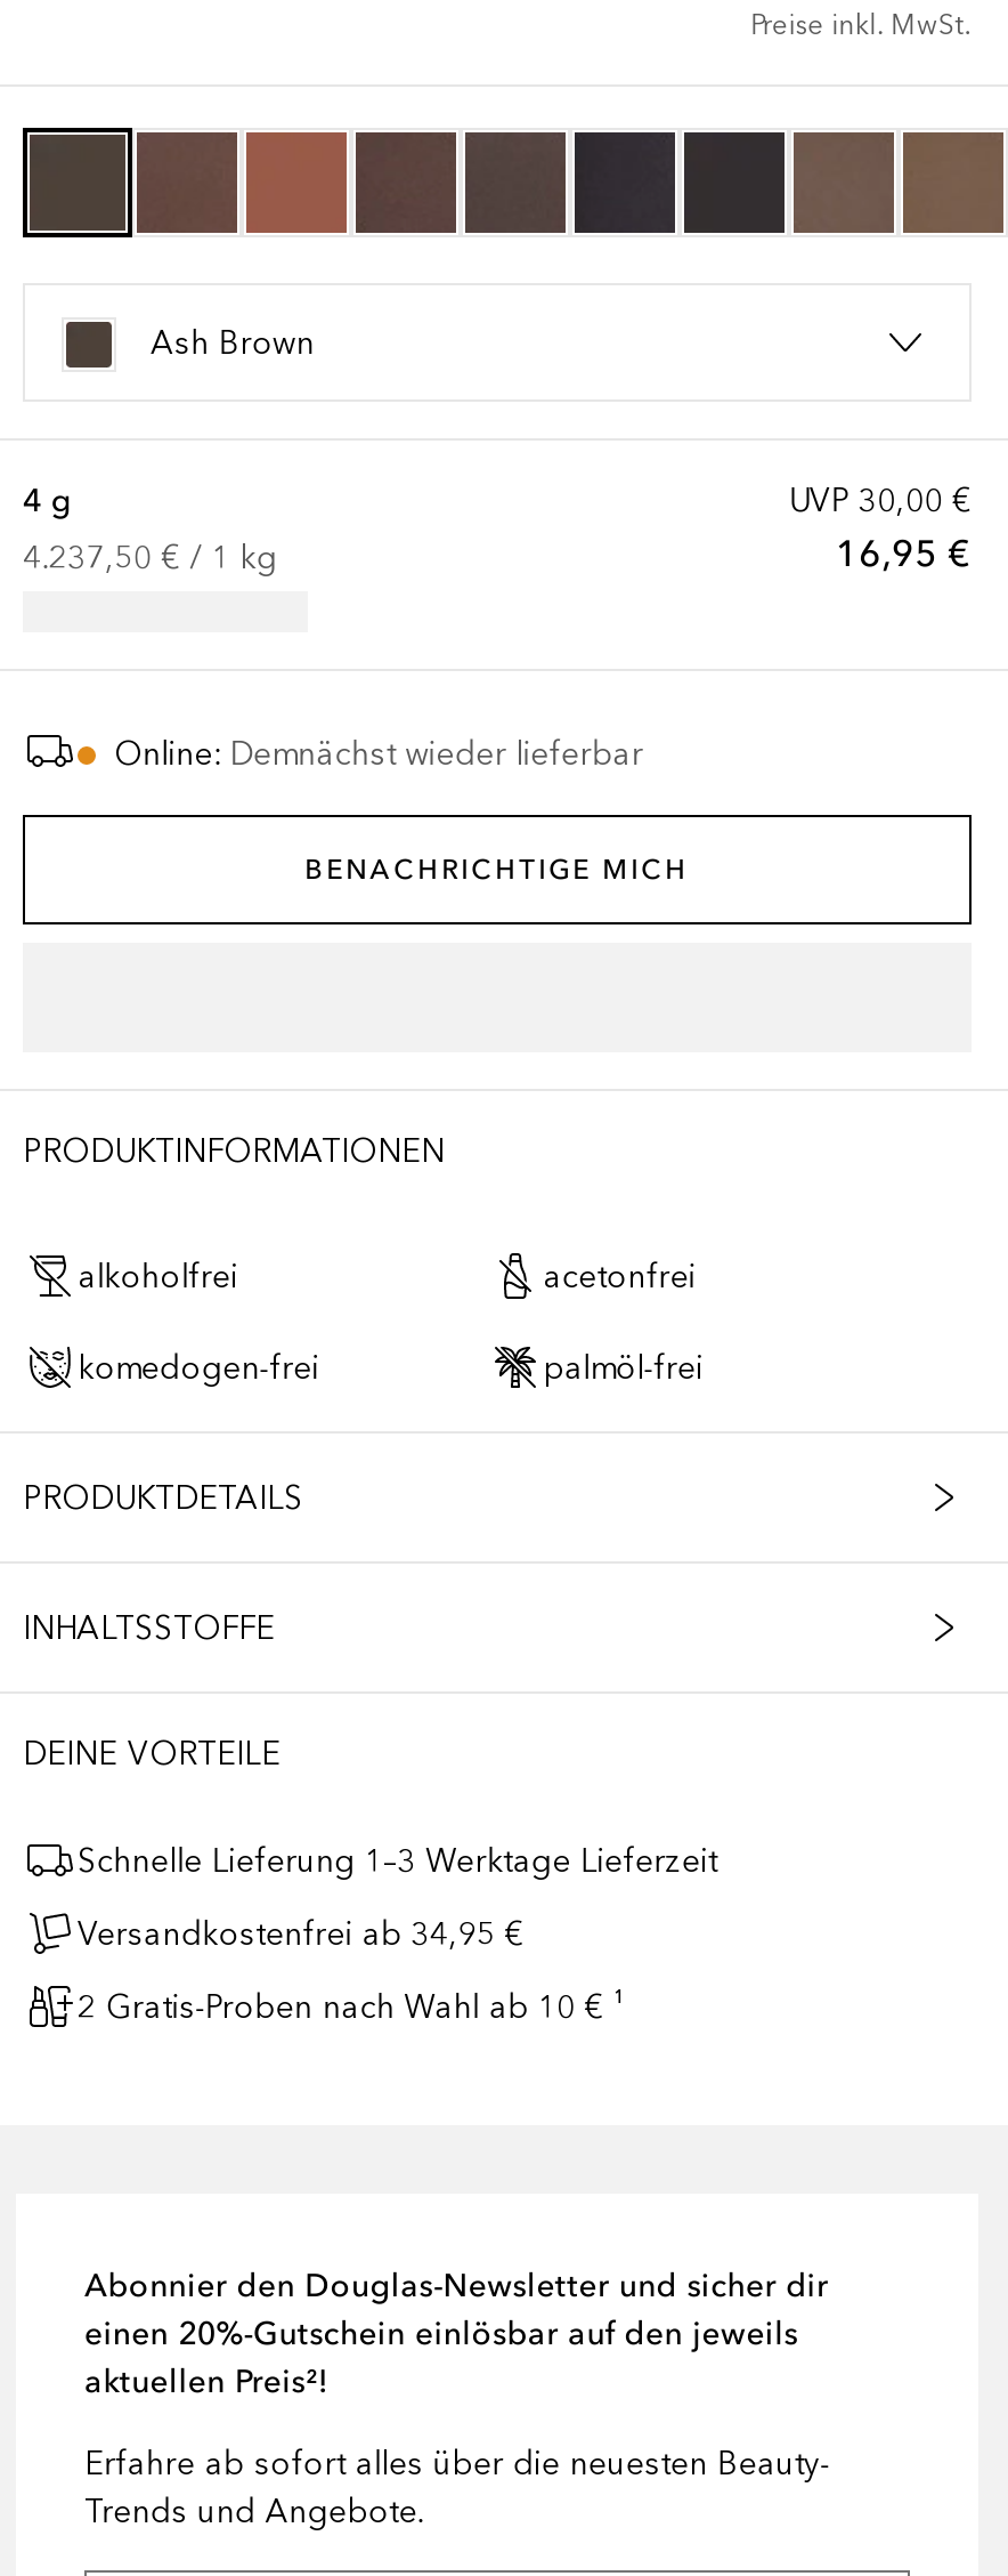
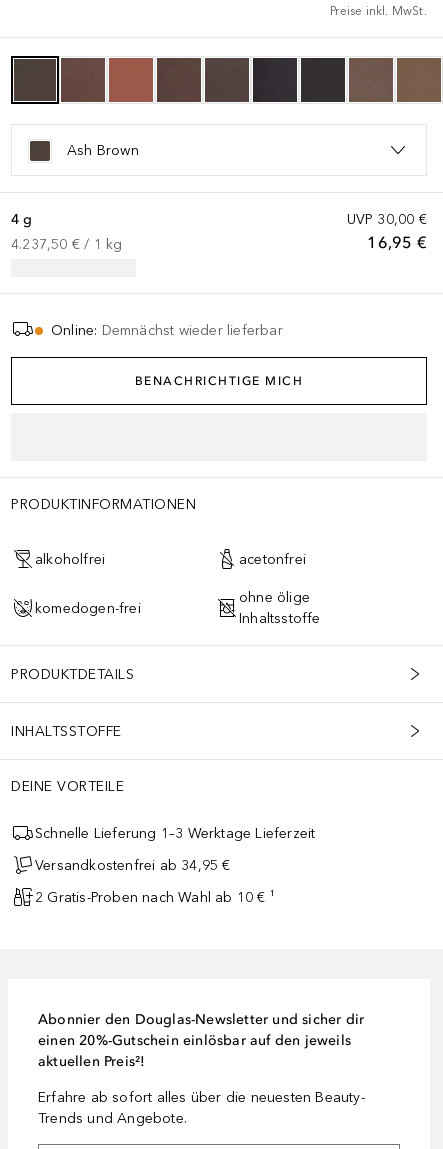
[543,1348,703,1387] palmöl-frei -> [239,589,321,627] ohne ölige | Inhaltsstoffe

